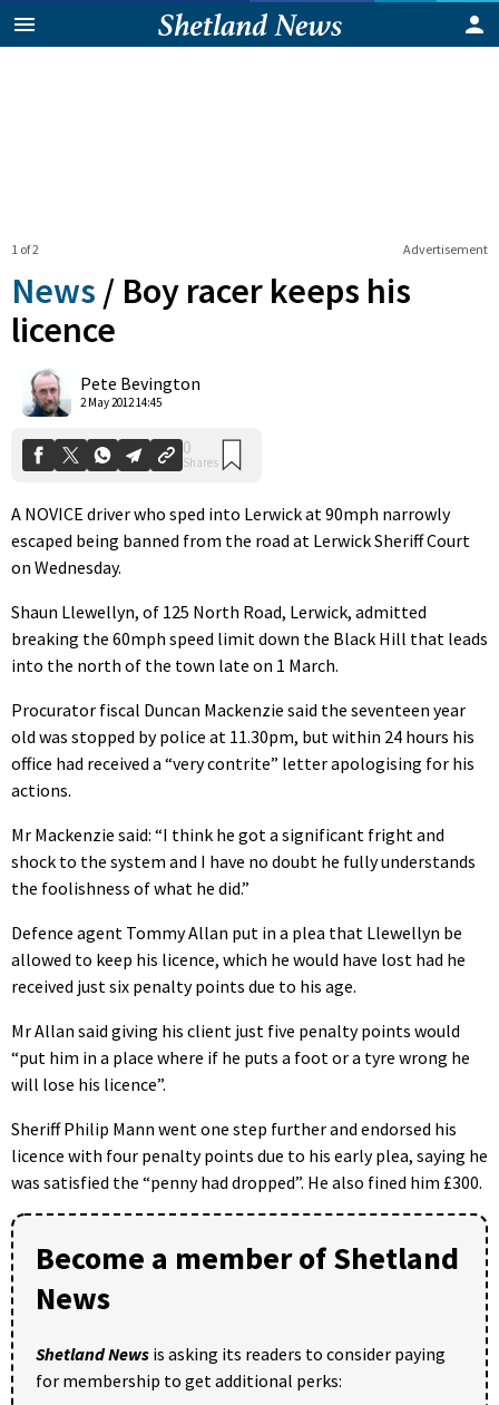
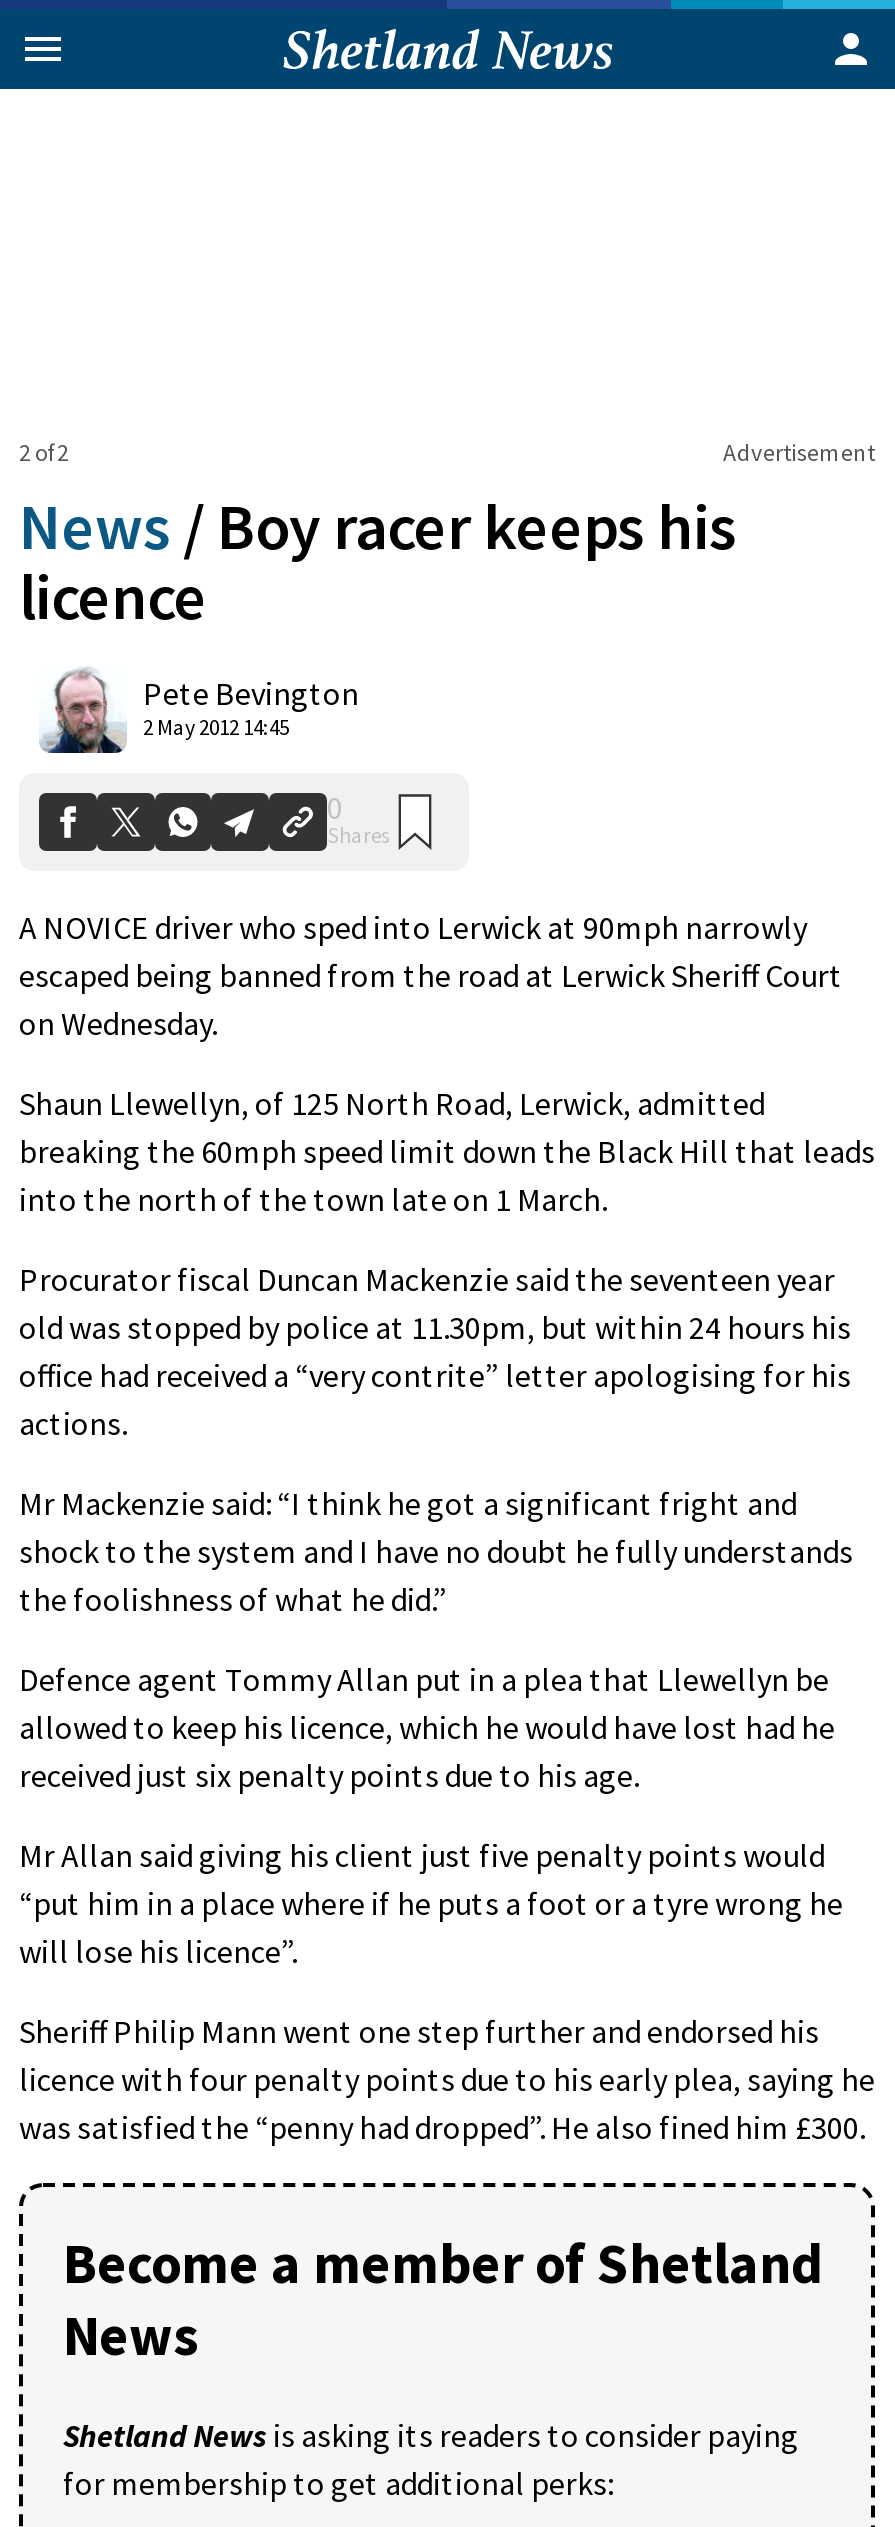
[11,241,39,257] 1 of 2 -> [19,437,69,467] 2 of 2

